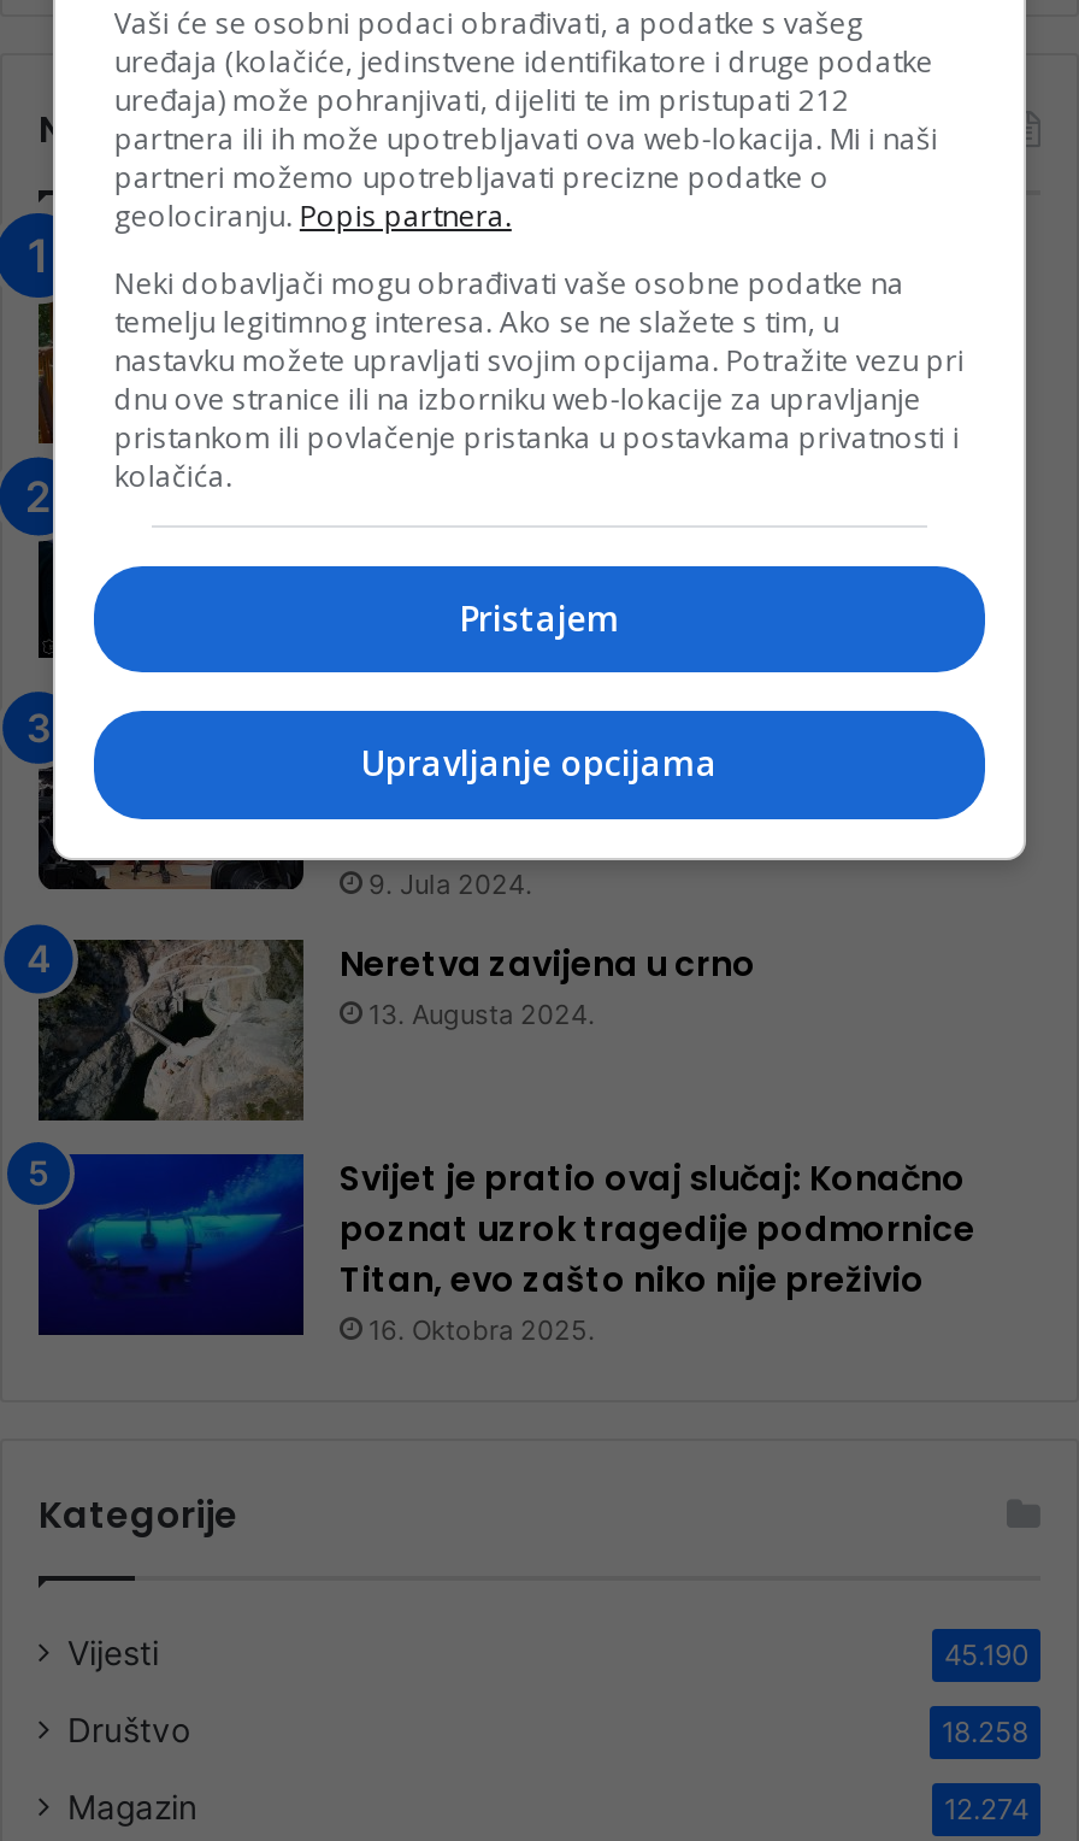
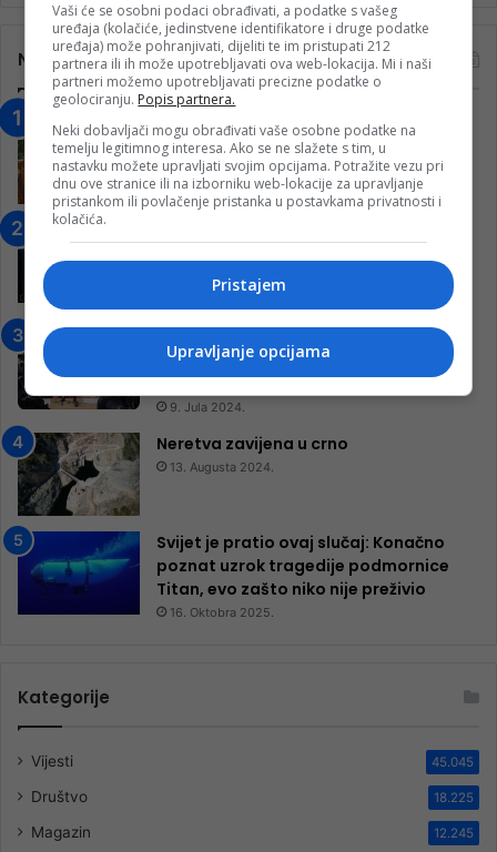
[944,1638,1028,1671] 45.190 -> [432,754,474,769] 45.045
[942,1715,1028,1748] 18.258 -> [434,789,474,805] 18.225
[944,1792,1028,1826] 12.274 -> [434,825,474,840] 12.245

